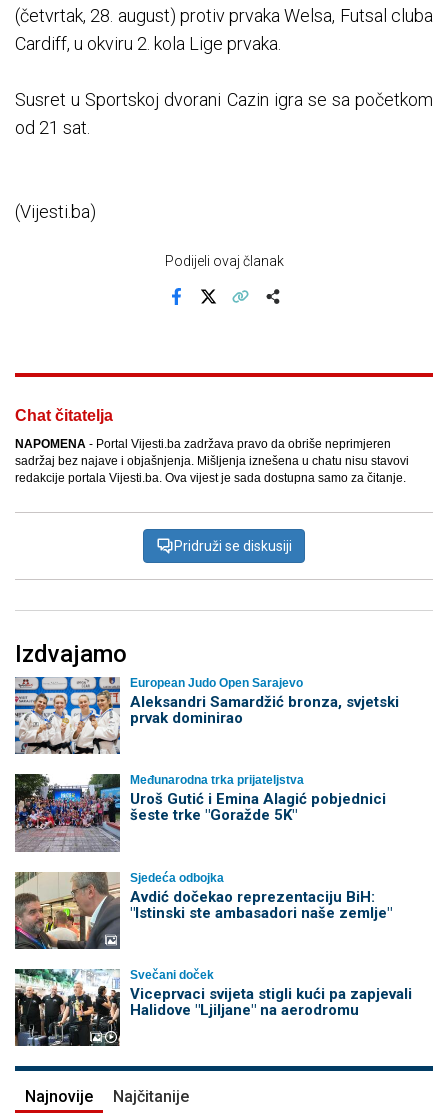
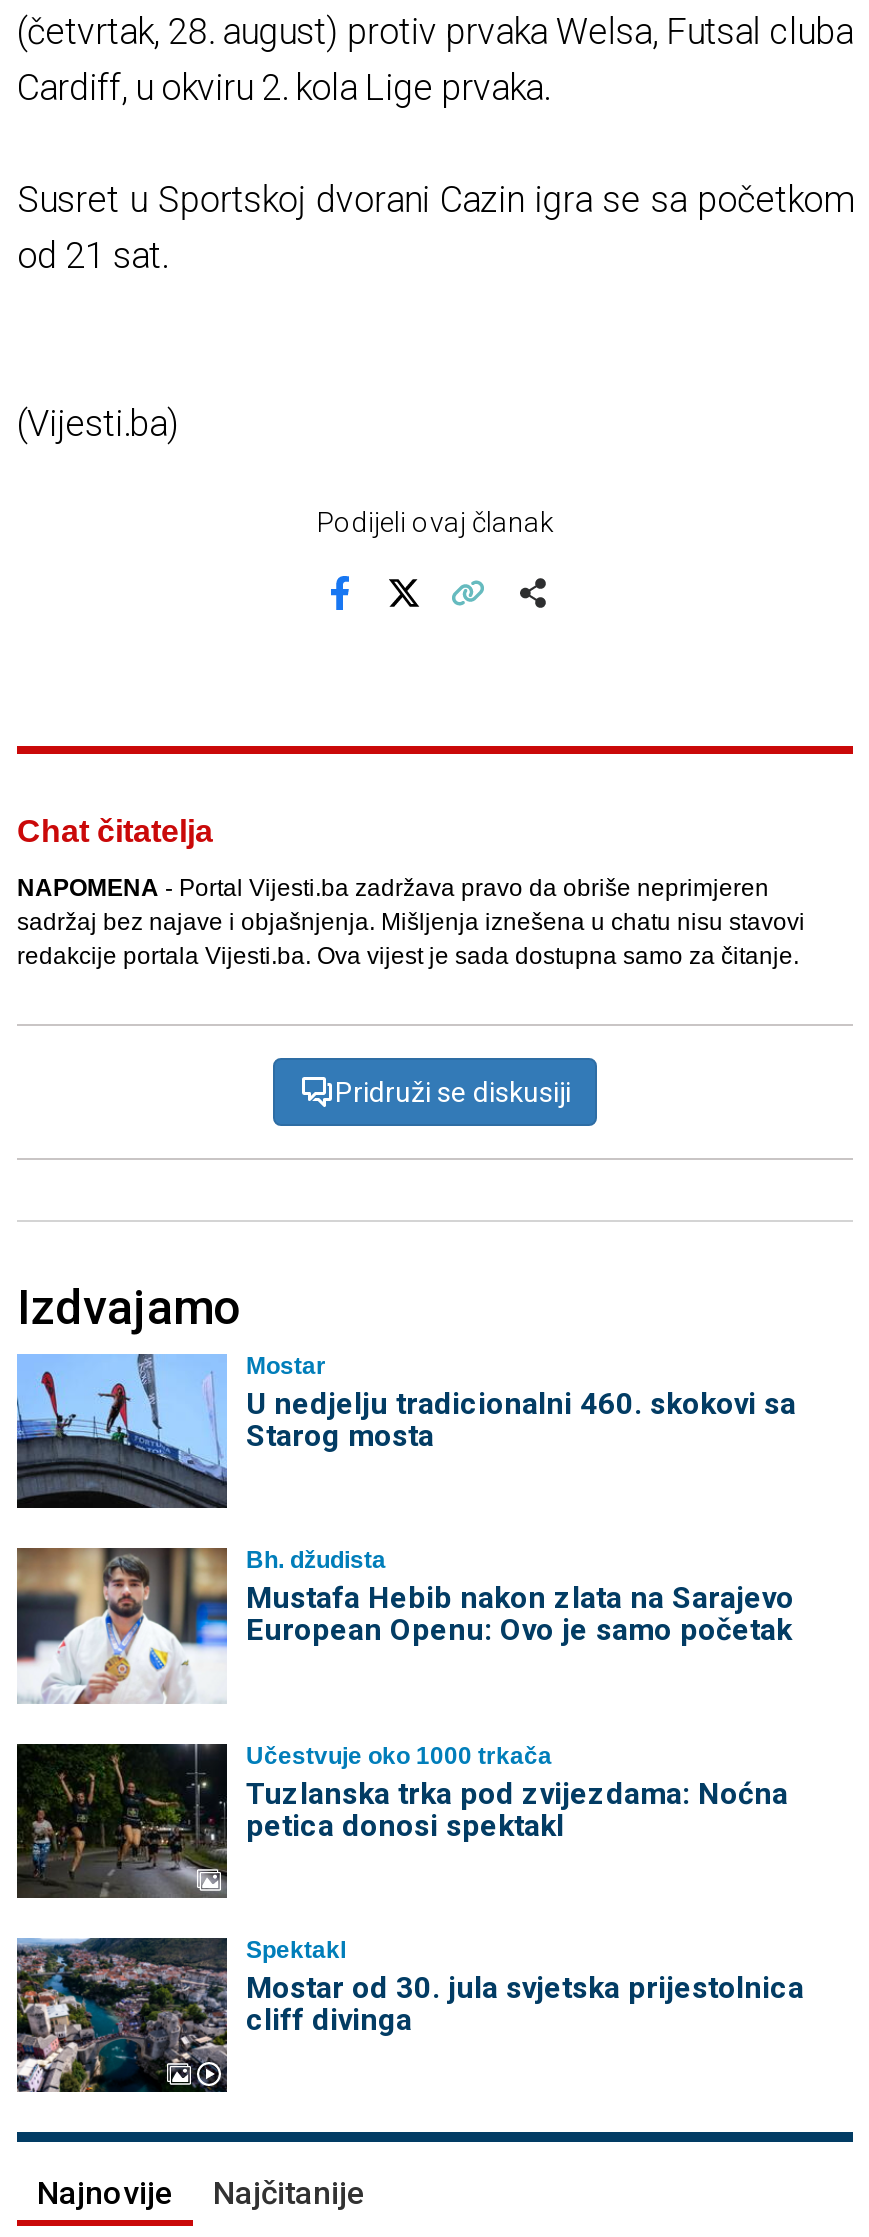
[14,676,398,755] [image] | European Judo Open Sarajevo | Aleksandri Samardžić bronza, svjetski | prvak dominirao -> [15,1352,796,1510] [image] | Mostar | U nedjelju tradicionalni 460. skokovi sa | Starog mosta
[14,773,385,852] [image] | Međunarodna trka prijateljstva | Uroš Gutić i Emina Alagić pobjednici | šeste trke "Goražde 5K" -> [15,1546,794,1702] [image] | Bh. džudista | Mustafa Hebib nakon zlata na Sarajevo | European Openu: Ovo je samo početak
[14,870,391,950] [image] | Sjedeća odbojka | Avdić dočekao reprezentaciju BiH: | "Istinski ste ambasadori naše zemlje" -> [15,1741,788,1898] [image] | Učestvuje oko 1000 trkača | Tuzlanska trka pod zvijezdama: Noćna | petica donosi spektakl
[14,968,411,1047] [image] | Svečani doček | Viceprvaci svijeta stigli kući pa zapjevali | Halidove "Ljiljane" na aerodromu -> [15,1936,804,2092] [image] | Spektakl | Mostar od 30. jula svjetska prijestolnica | cliff divinga

